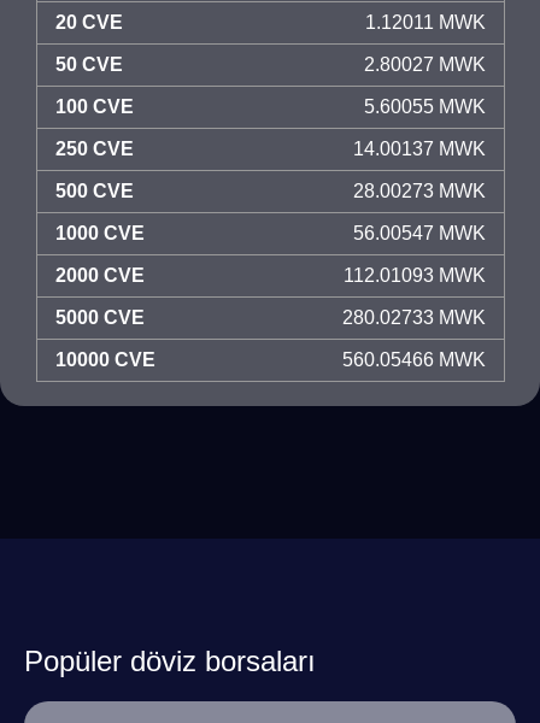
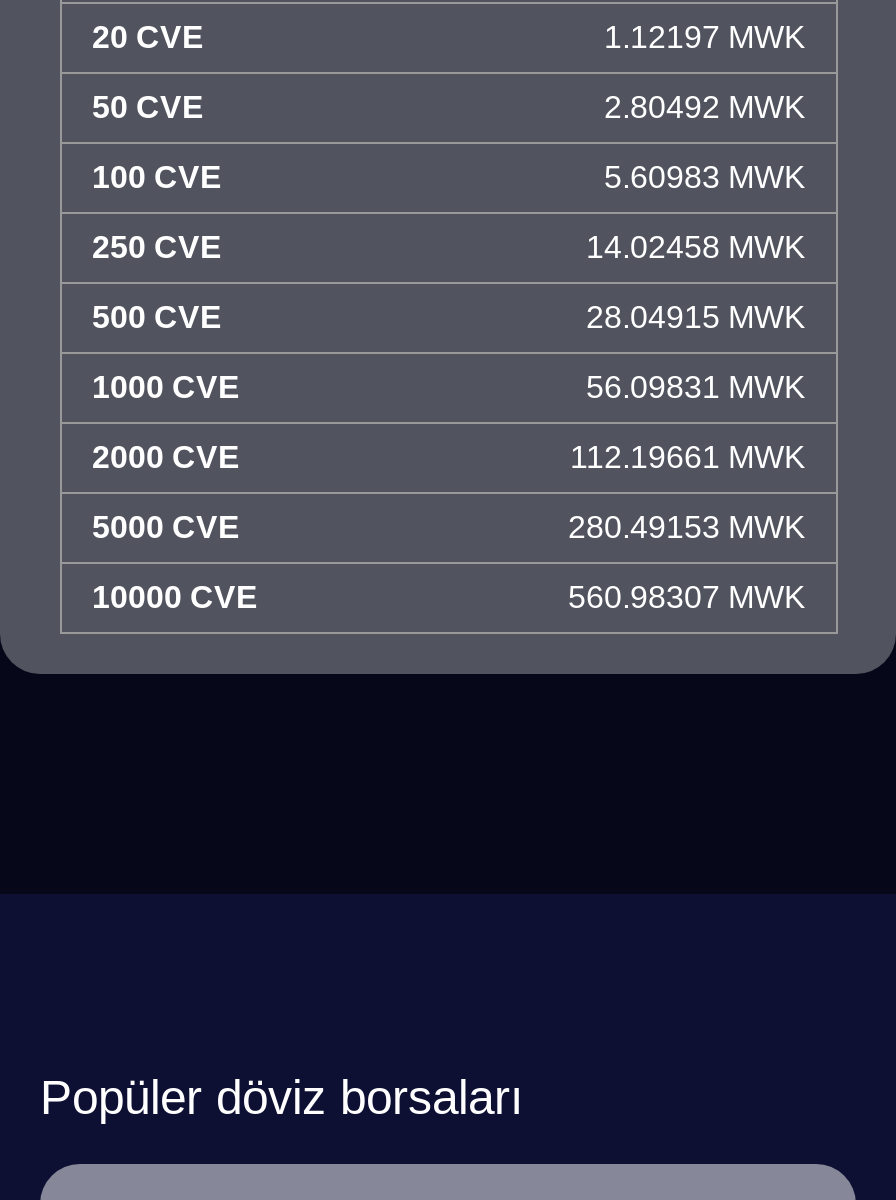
[365,12,486,33] 1.12011 MWK -> [604,20,806,54] 1.12197 MWK
[364,54,486,75] 2.80027 MWK -> [604,90,806,124] 2.80492 MWK
[364,96,486,117] 5.60055 MWK -> [604,160,806,194] 5.60983 MWK
[353,139,486,159] 14.00137 MWK -> [586,230,806,264] 14.02458 MWK
[353,181,486,201] 28.00273 MWK -> [586,300,806,334] 28.04915 MWK
[353,223,486,243] 56.00547 MWK -> [586,370,806,404] 56.09831 MWK
[344,265,486,286] 112.01093 MWK -> [570,440,806,474] 112.19661 MWK
[342,307,486,328] 280.02733 MWK -> [568,510,806,544] 280.49153 MWK
[342,349,486,370] 560.05466 MWK -> [568,580,806,614] 560.98307 MWK

